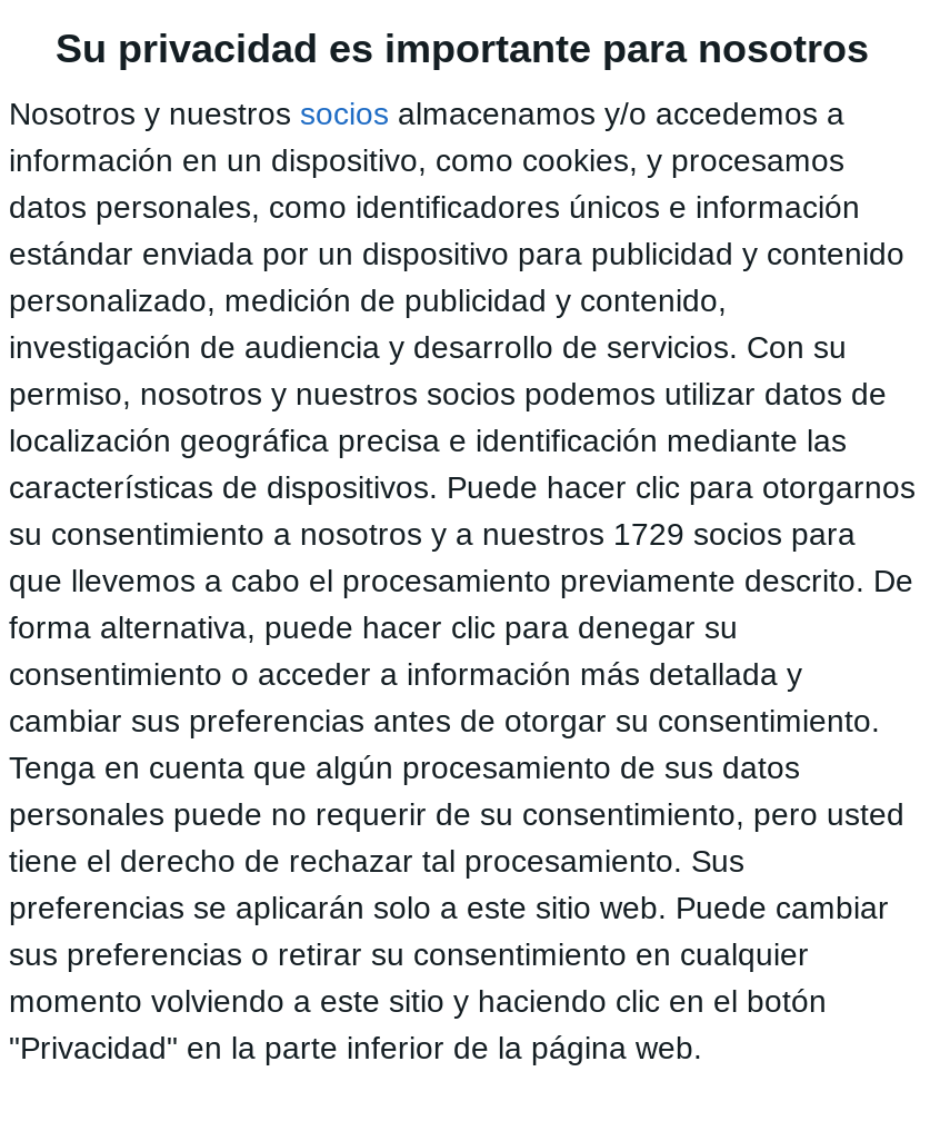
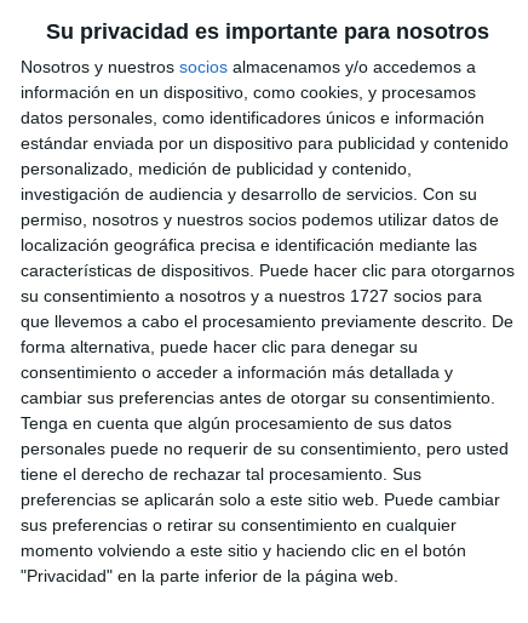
[9,517,856,552] su consentimiento a nosotros y a nuestros 1729 socios para -> [21,286,482,306] su consentimiento a nosotros y a nuestros 1727 socios para

